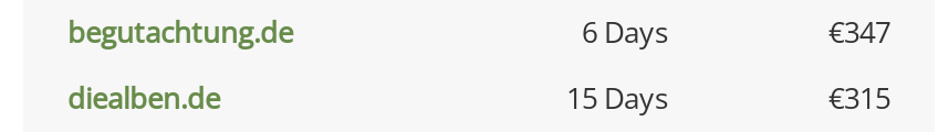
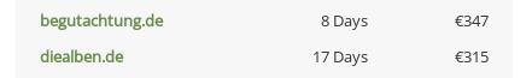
[582,12,668,52] 6 Days -> [320,10,367,31] 8 Days
[566,78,668,118] 15 Days -> [312,46,367,67] 17 Days

